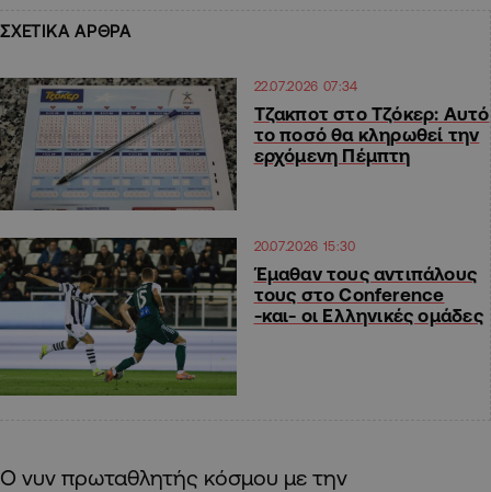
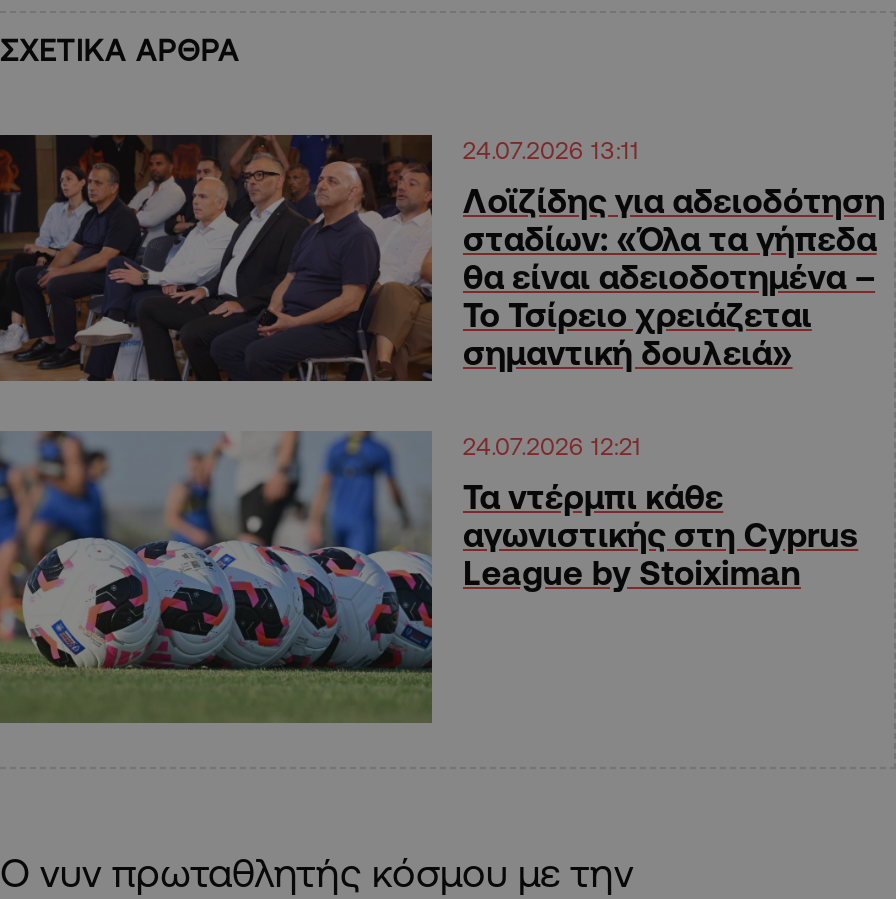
[3,77,358,211] [image] | 22.07.2026 07:34 -> [6,135,640,383] [image] | 24.07.2026 13:11
[254,103,489,166] Τζακποτ στο Τζόκερ: Αυτό | το ποσό θα κληρωθεί την | ερχόμενη Πέμπτη -> [463,181,885,371] Λοϊζίδης για αδειοδότηση | σταδίων: «Όλα τα γήπεδα | θα είναι αδειοδοτημένα – | Το Τσίρειο χρειάζεται | σημαντική δουλειά»
[3,237,356,394] [image] | 20.07.2026 15:30 -> [6,429,642,723] [image] | 24.07.2026 12:21
[254,263,483,325] Έμαθαν τους αντιπάλους | τους στο Conference | -και- οι Ελληνικές ομάδες -> [463,477,858,591] Τα ντέρμπι κάθε | αγωνιστικής στη Cyprus | League by Stoiximan

